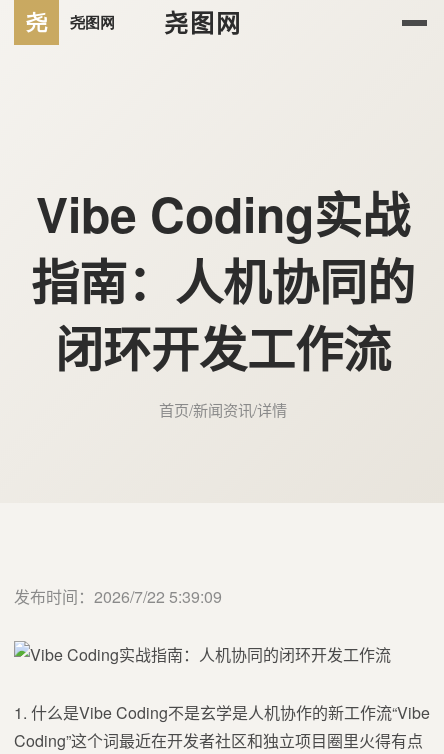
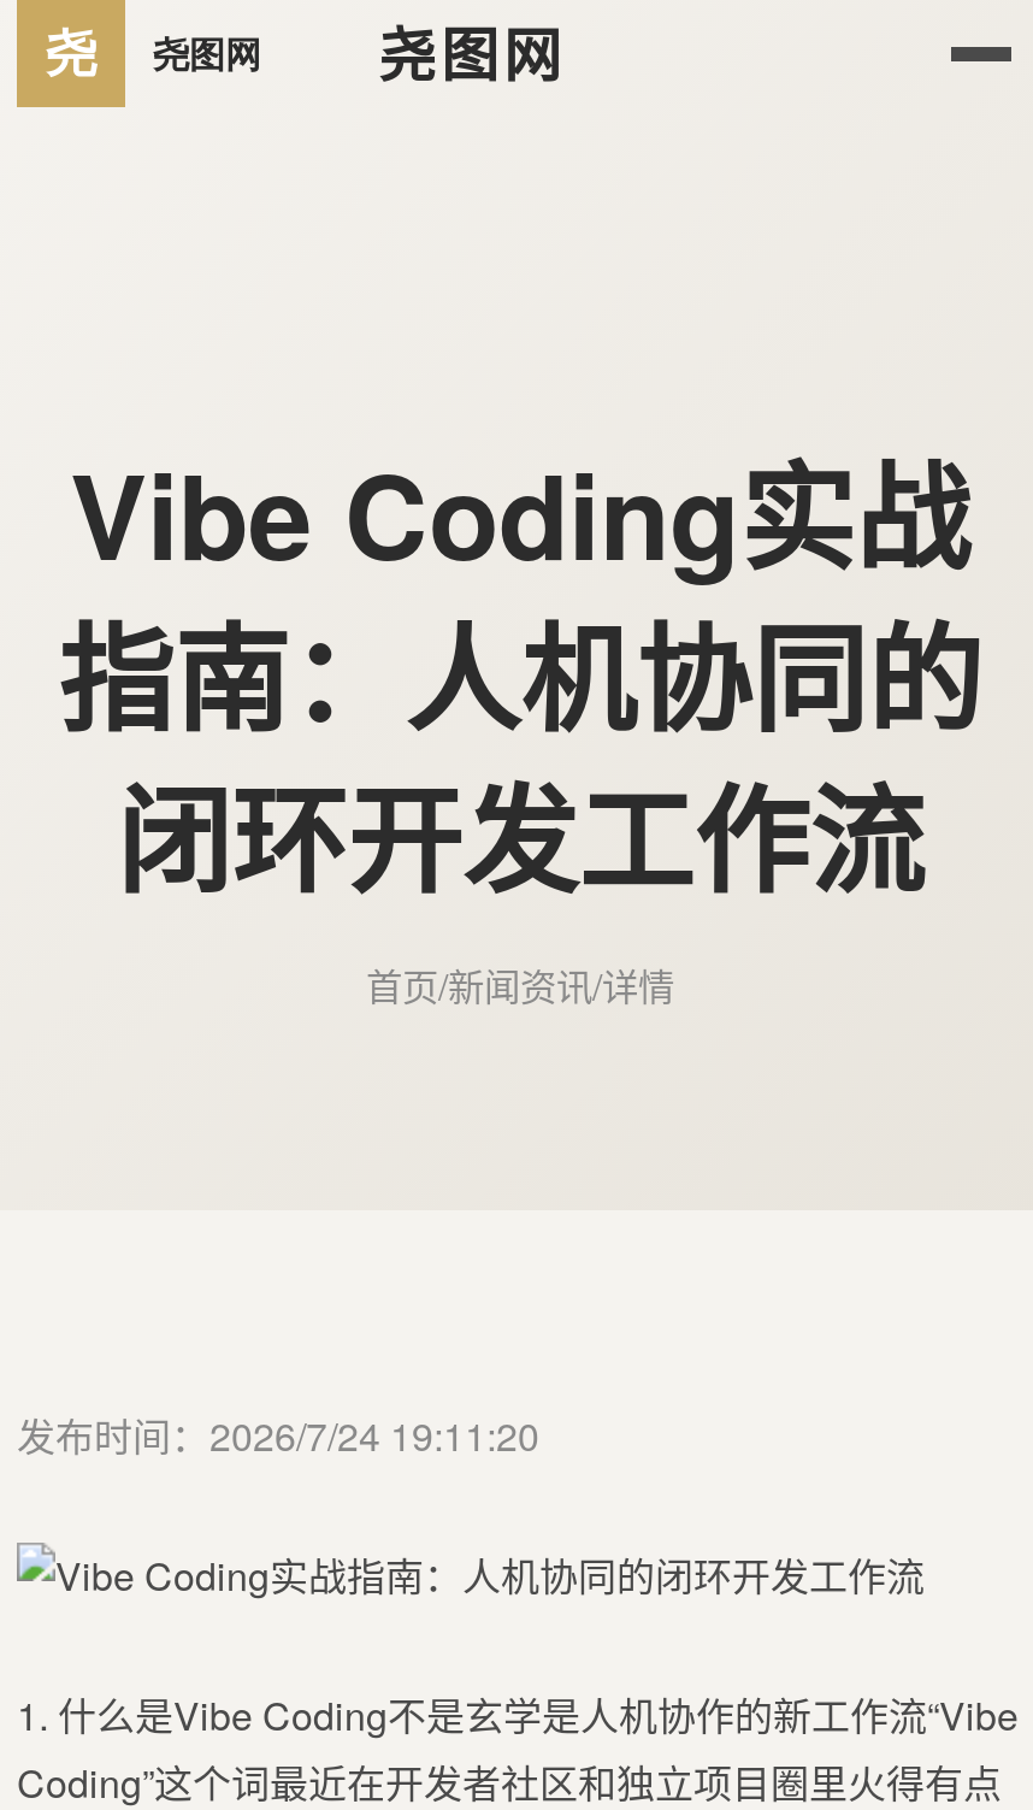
[14,585,222,608] 发布时间：2026/7/22 5:39:09 -> [17,1408,539,1463] 发布时间：2026/7/24 19:11:20

